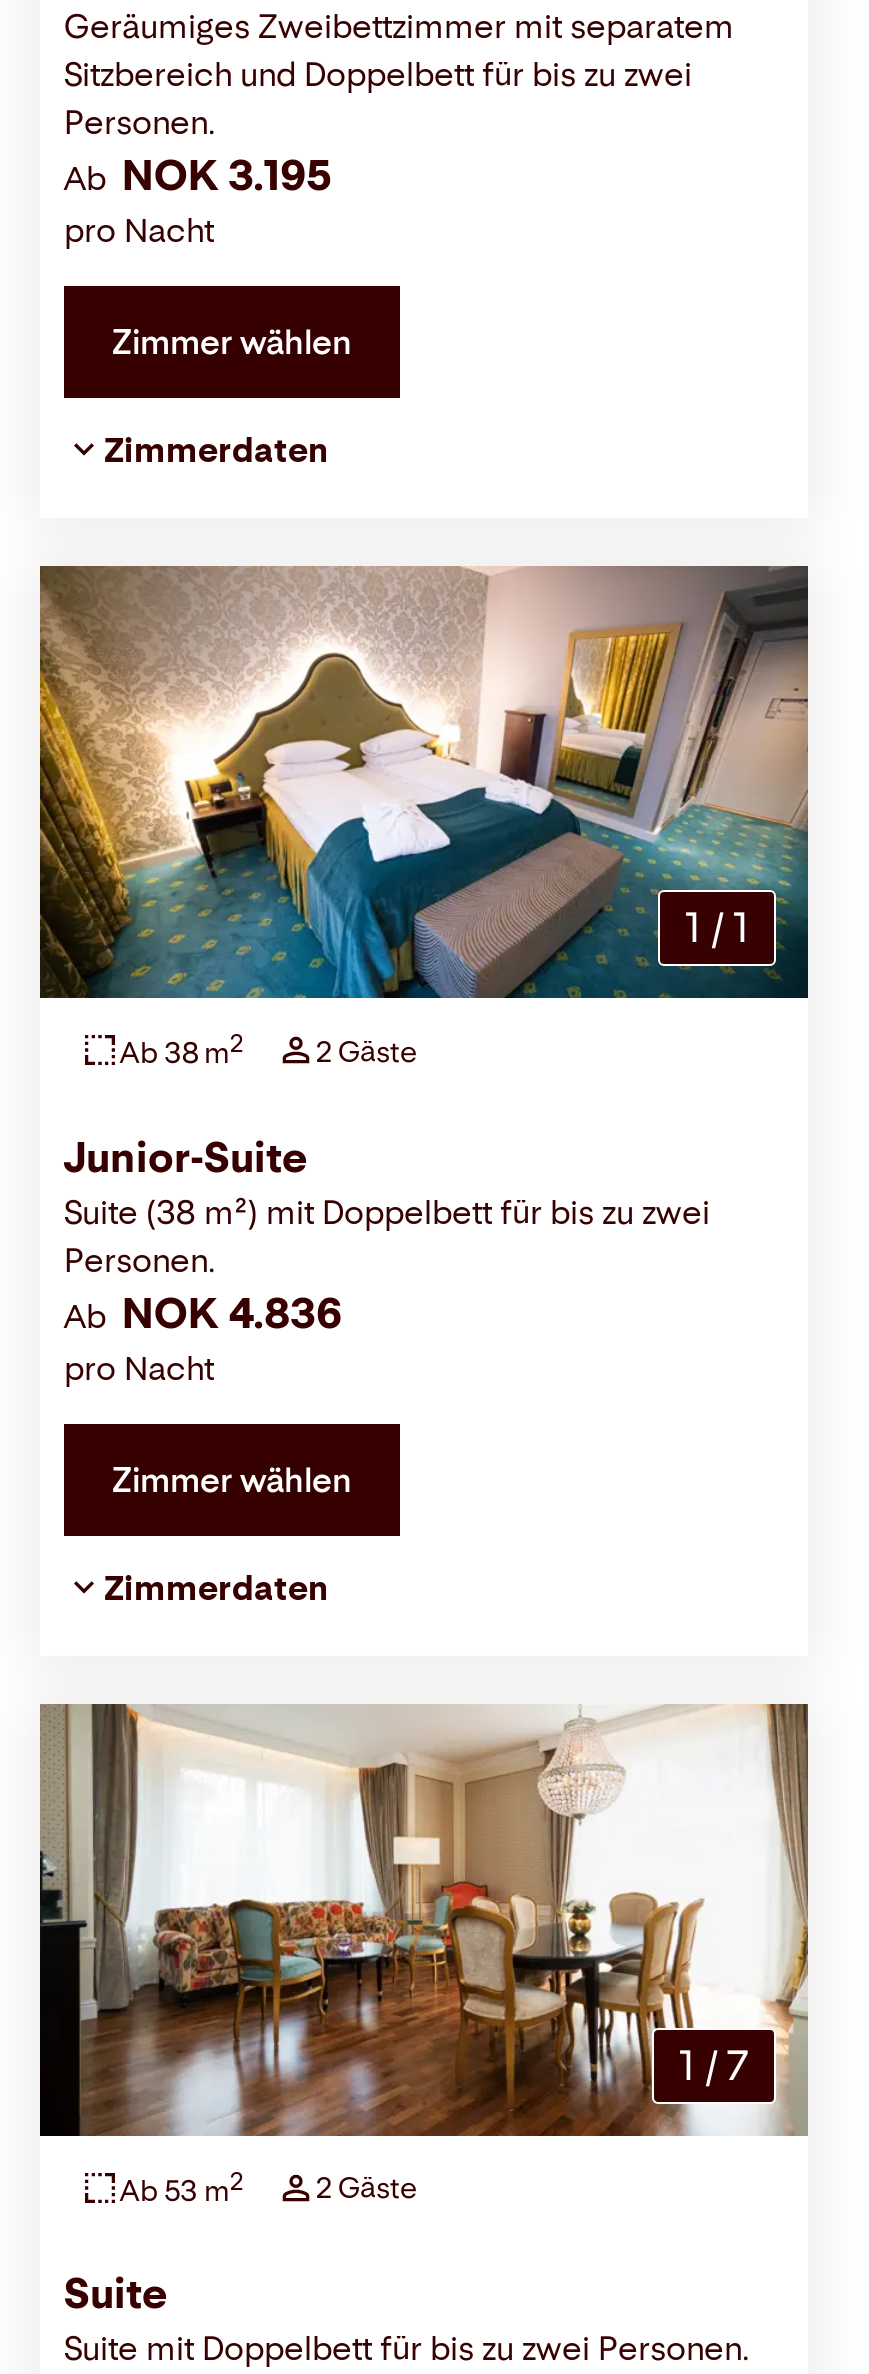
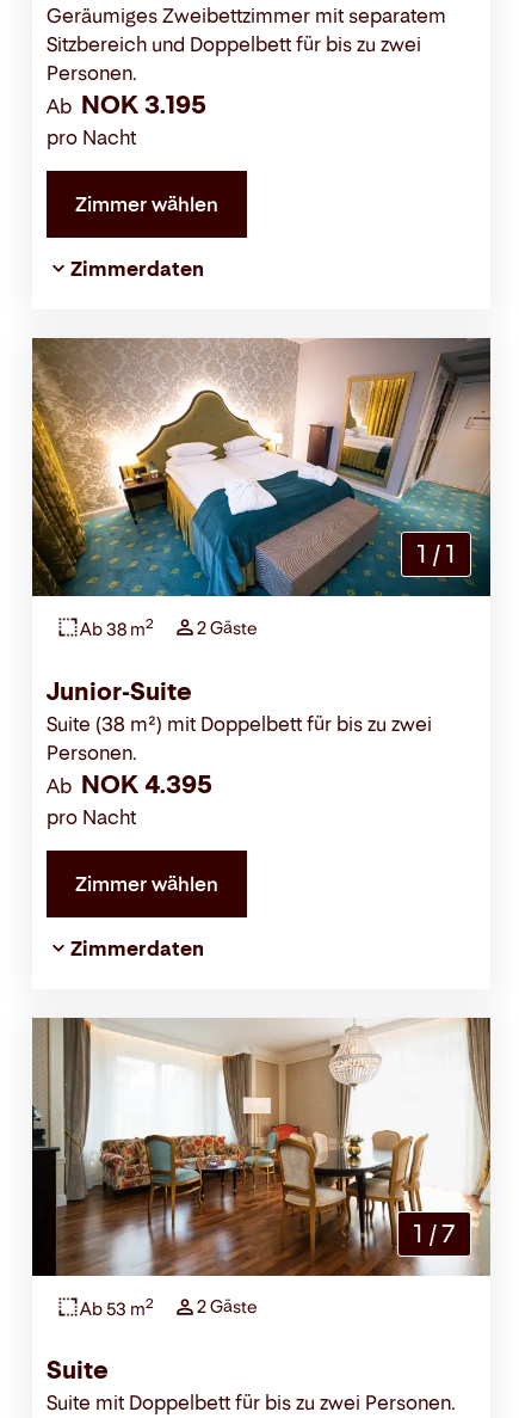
[64,1289,342,1337] Ab NOK 4.836 -> [47,770,212,799] Ab NOK 4.395

